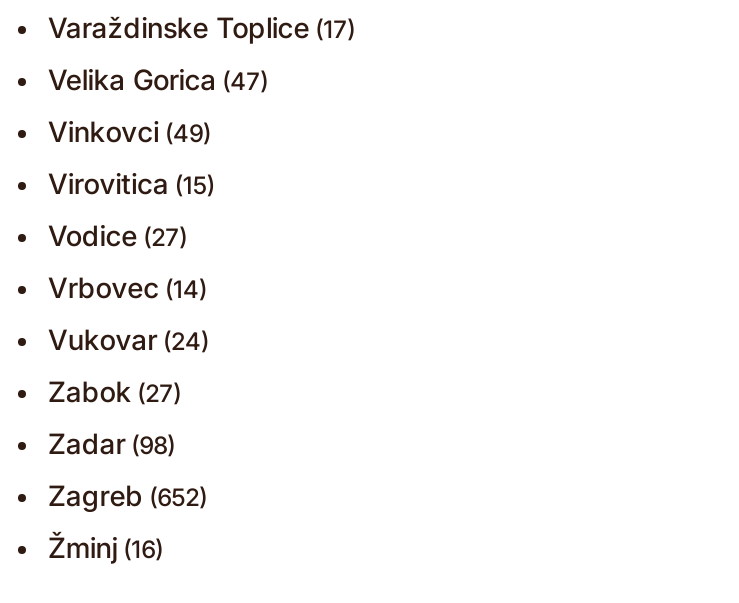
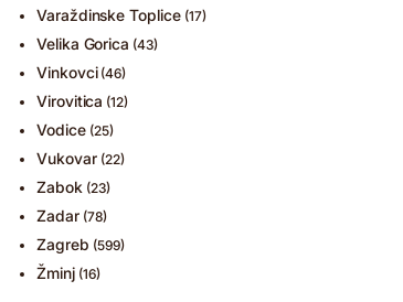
[48,62,268,512] Velika Gorica (47) | Vinkovci (49) | Virovitica (15) | Vodice (27) | Vrbovec (14) | Vukovar (24) | Zabok (27) | Zadar (98) | Zagreb (652) -> [36,34,158,254] Velika Gorica (43) | Vinkovci (46) | Virovitica (12) | Vodice (25) | Vukovar (22) | Zabok (23) | Zadar (78) | Zagreb (599)

